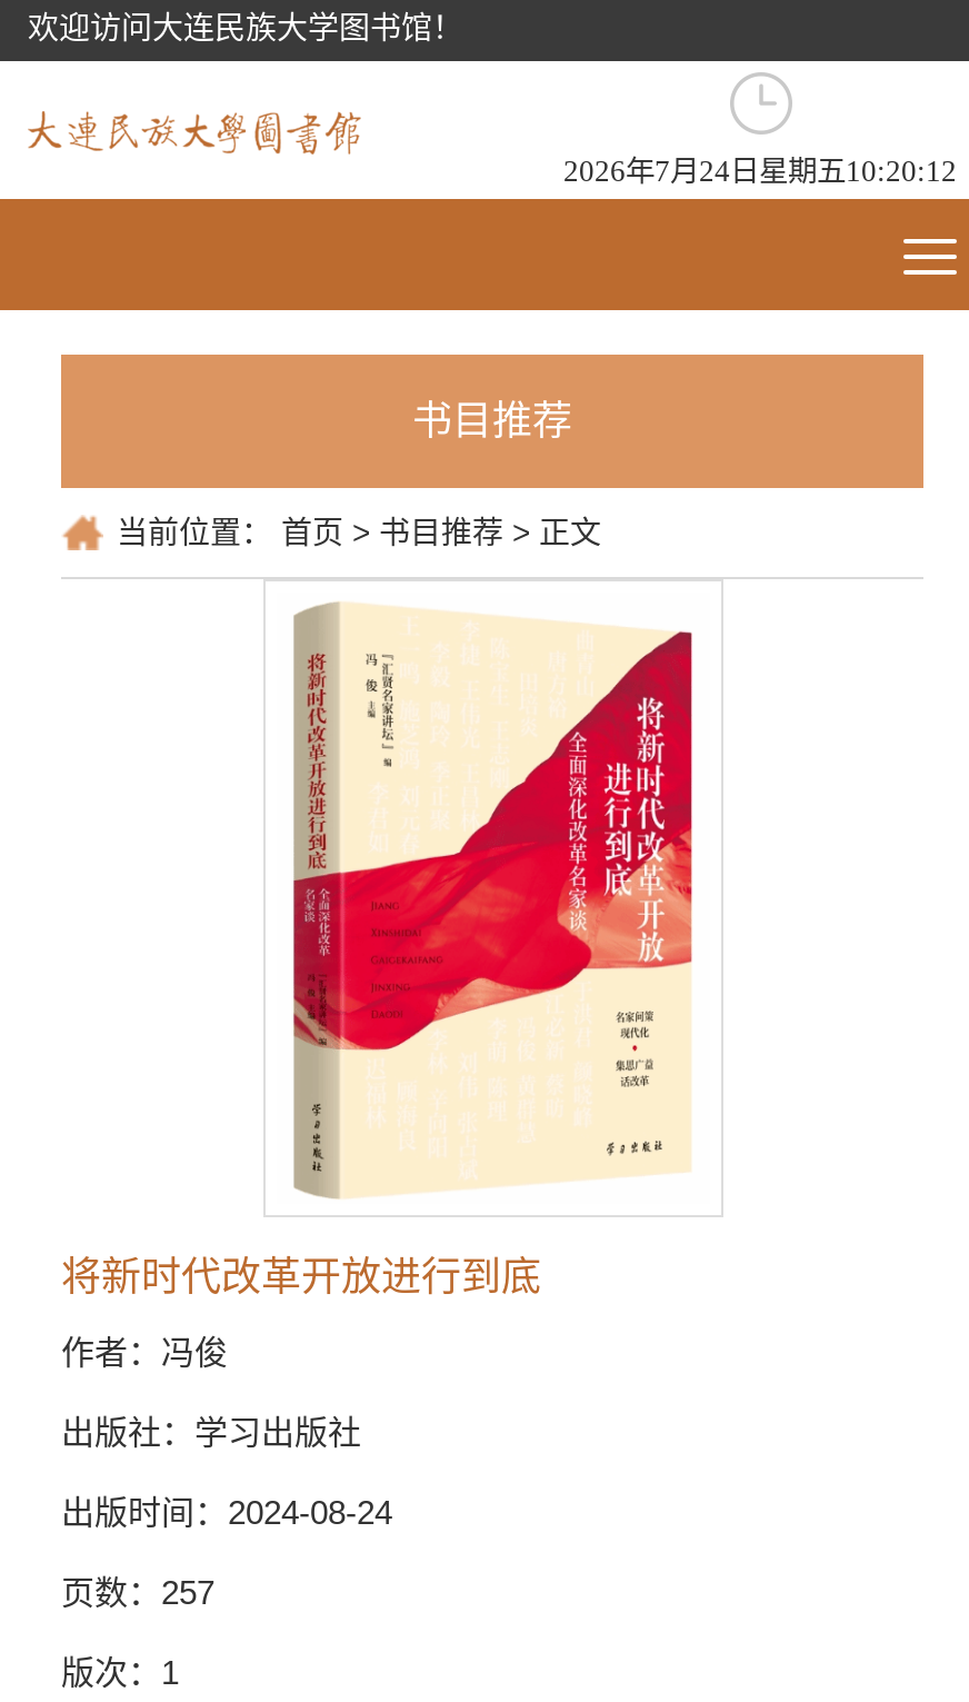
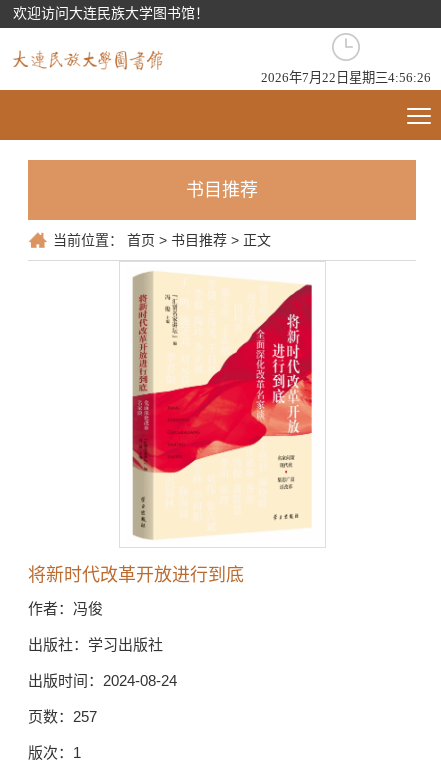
[563,155,957,188] 2026年7月24日星期五10:20:12 -> [261,70,431,85] 2026年7月22日星期三4:56:26

